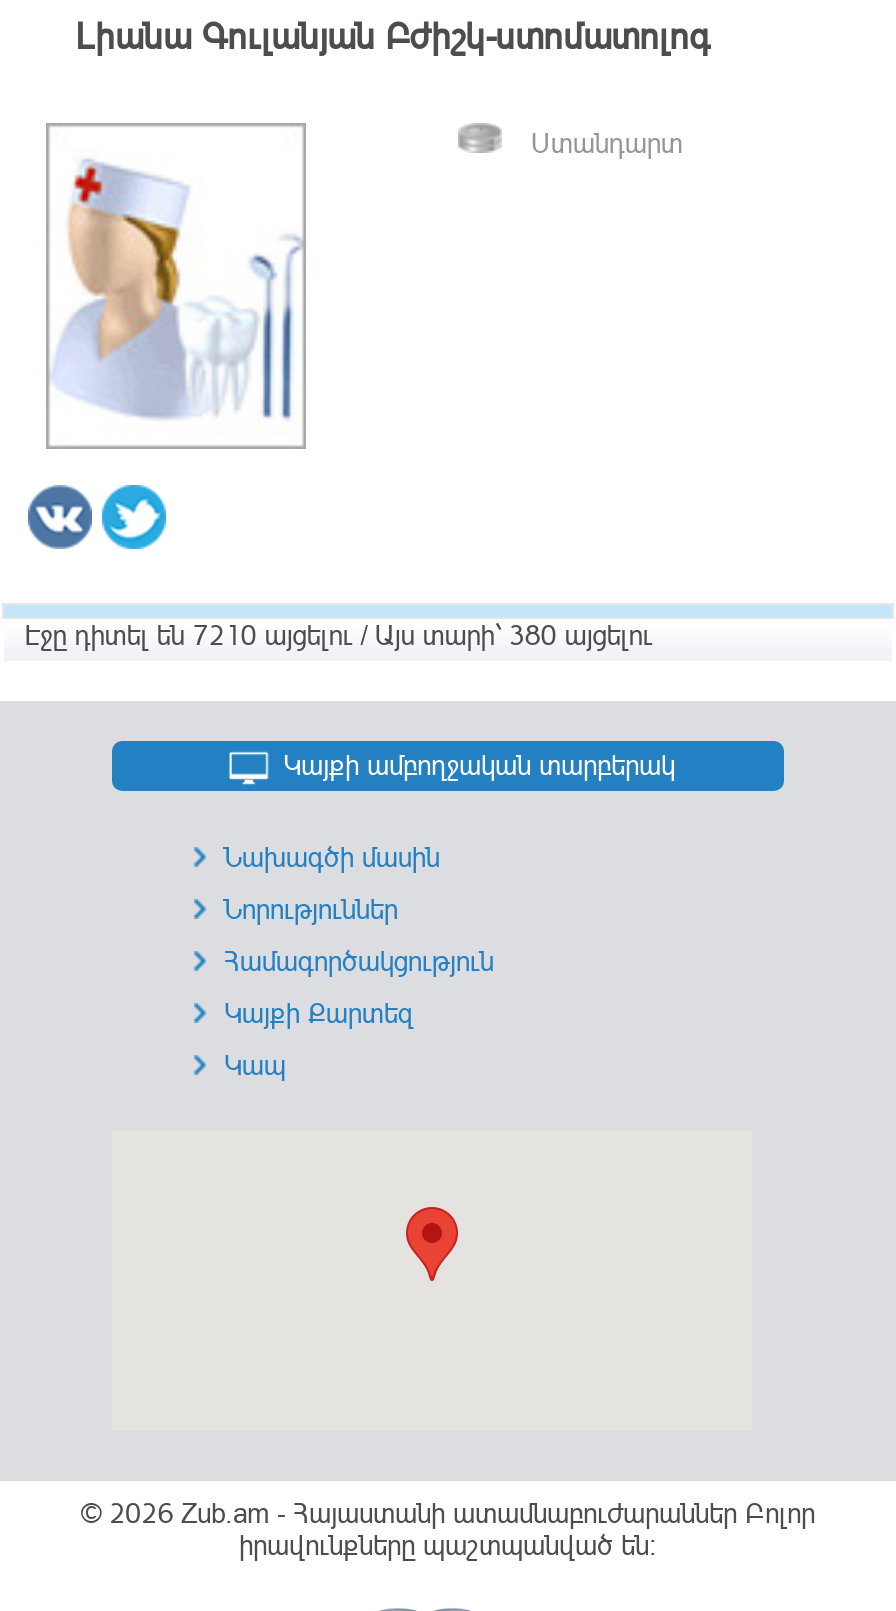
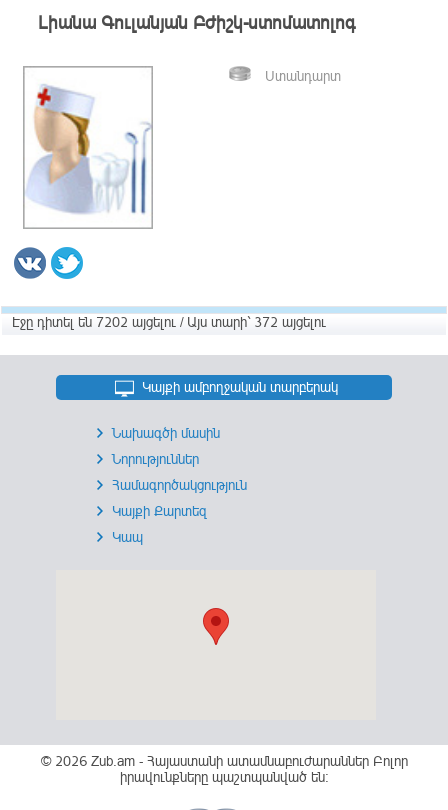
[24,619,652,651] Էջը դիտել են 7210 այցելու / Այս տարի` 380 այցելու -> [12,314,326,330] Էջը դիտել են 7202 այցելու / Այս տարի` 372 այցելու

